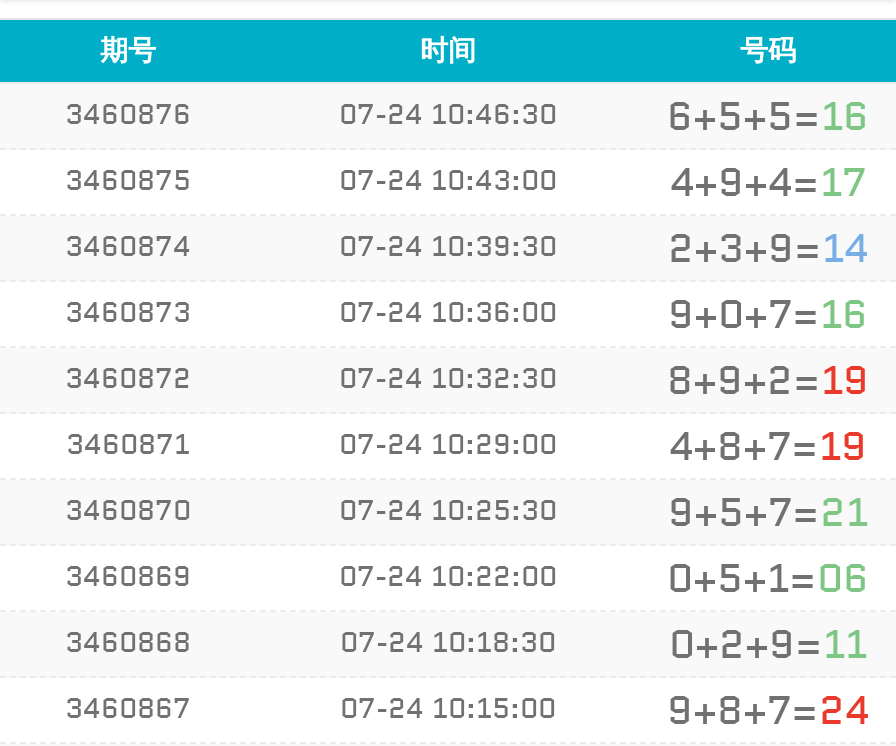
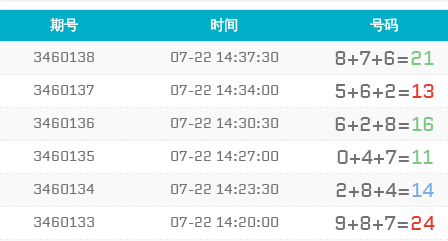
[65,88,869,728] 3460876 | 07-24 10:46:30 | 6+5+5=16 | 3460875 | 07-24 10:43:00 | 4+9+4=17 | 3460874 | 07-24 10:39:30 | 2+3+9=14 | 3460873 | 07-24 10:36:00 | 9+0+7=16 | 3460872 | 07-24 10:32:30 | 8+9+2=19 | 3460871 | 07-24 10:29:00 | 4+8+7=19 | 3460870 | 07-24 10:25:30 | 9+5+7=21 | 3460869 | 07-24 10:22:00 | 0+5+1=06 | 3460868 | 07-24 10:18:30 | 0+2+9=11 | 3460867 | 07-24 10:15:00 -> [33,44,434,232] 3460138 | 07-22 14:37:30 | 8+7+6=21 | 3460137 | 07-22 14:34:00 | 5+6+2=13 | 3460136 | 07-22 14:30:30 | 6+2+8=16 | 3460135 | 07-22 14:27:00 | 0+4+7=11 | 3460134 | 07-22 14:23:30 | 2+8+4=14 | 3460133 | 07-22 14:20:00

